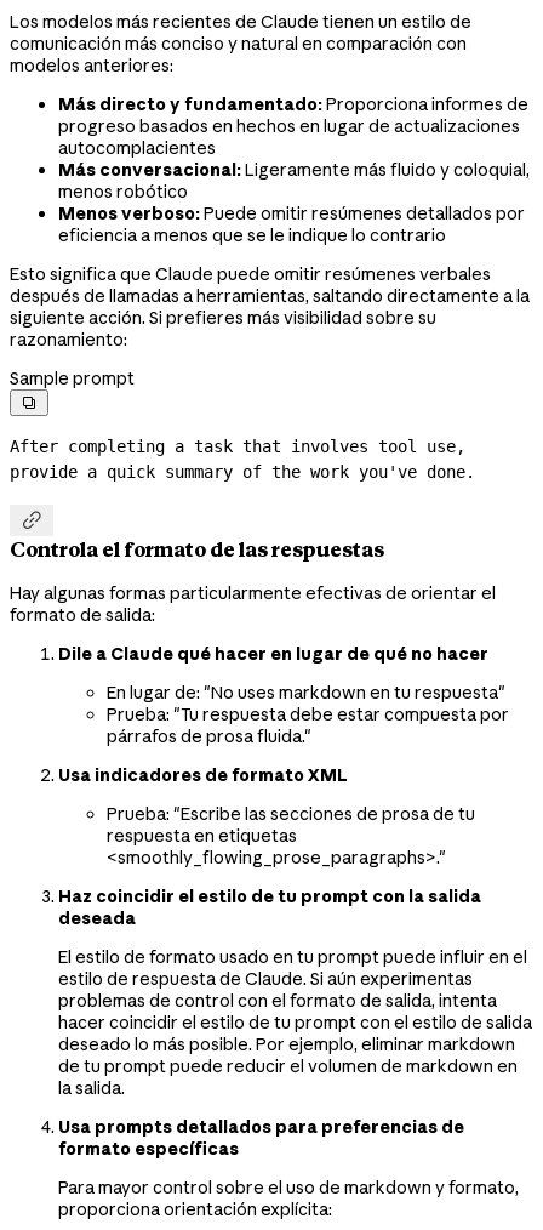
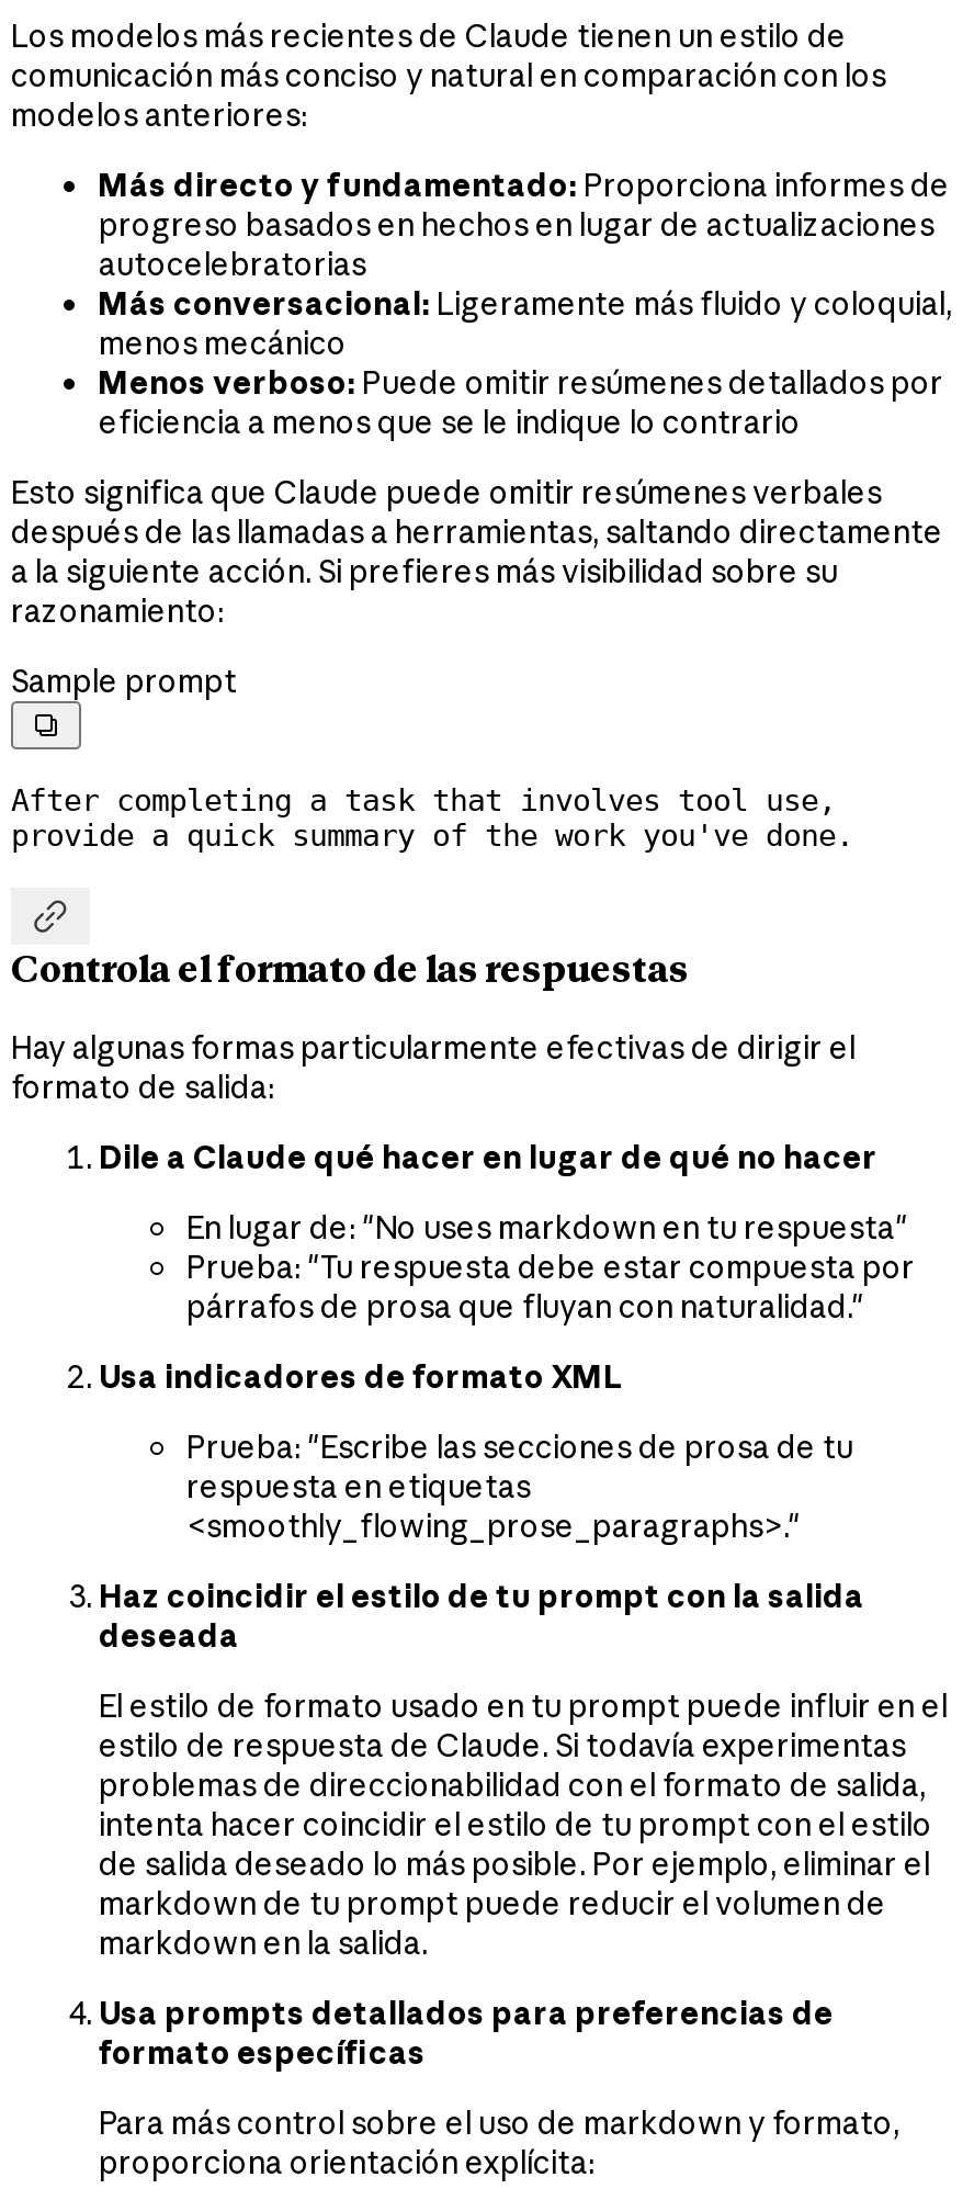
[10,33,467,54] comunicación más conciso y natural en comparación con -> [11,56,886,95] comunicación más conciso y natural en comparación con los
[58,137,216,159] autocomplacientes -> [99,244,366,284] autocelebratorias
[58,181,188,202] menos robótico -> [99,323,347,363] menos mecánico
[10,285,530,329] después de llamadas a herramientas, saltando directamente a la | siguiente acción. Si prefieres más visibilidad sobre su -> [11,512,943,591] después de las llamadas a herramientas, saltando directamente | a la siguiente acción. Si prefieres más visibilidad sobre su
[10,582,496,604] Hay algunas formas particularmente efectivas de orientar el -> [11,1027,856,1067] Hay algunas formas particularmente efectivas de dirigir el
[107,725,311,747] párrafos de prosa fluida." -> [186,1286,864,1326] párrafos de prosa que fluyan con naturalidad."
[58,968,532,1099] estilo de respuesta de Claude. Si aún experimentas | problemas de control con el formato de salida, intenta | hacer coincidir el estilo de tu prompt con el estilo de salida | deseado lo más posible. Por ejemplo, eliminar markdown | de tu prompt puede reducir el volumen de markdown en | la salida. -> [99,1725,932,1962] estilo de respuesta de Claude. Si todavía experimentas | problemas de direccionabilidad con el formato de salida, | intenta hacer coincidir el estilo de tu prompt con el estilo | de salida deseado lo más posible. Por ejemplo, eliminar el | markdown de tu prompt puede reducir el volumen de | markdown en la salida.
[58,1176,519,1198] Para mayor control sobre el uso de markdown y formato, -> [99,2103,899,2142] Para más control sobre el uso de markdown y formato,

